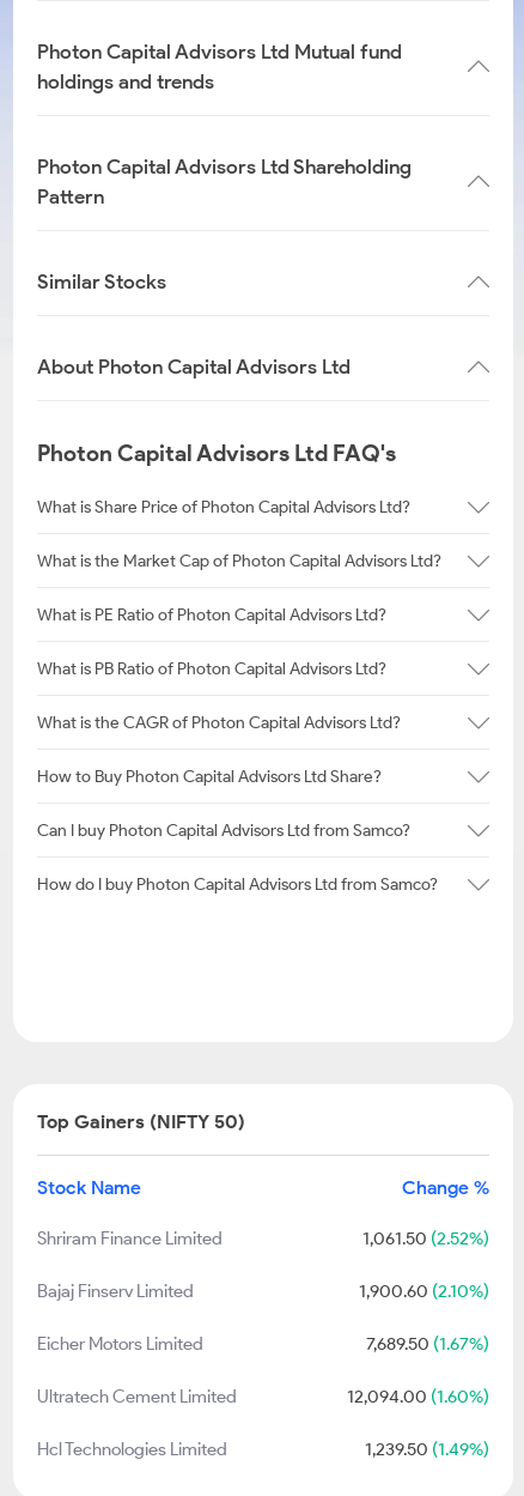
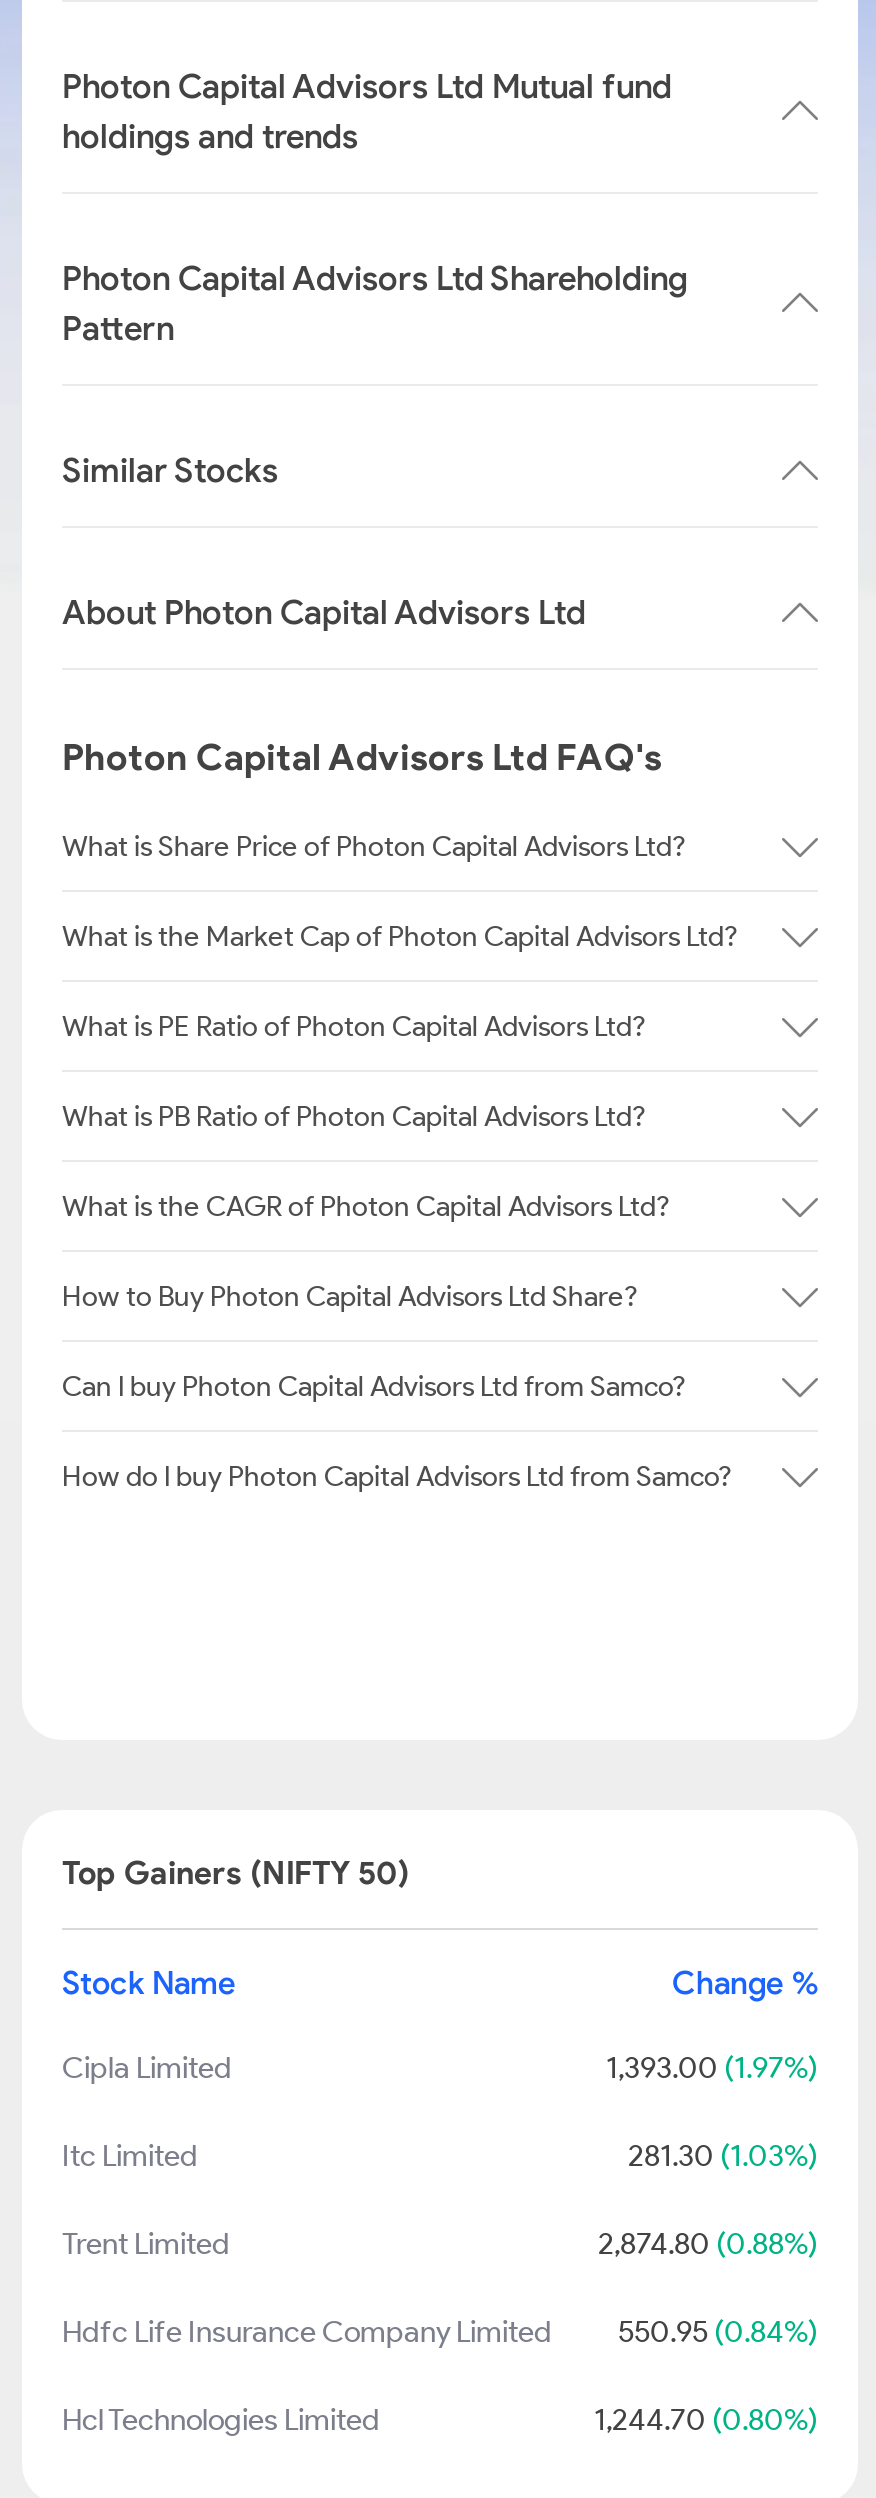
[37,1228,489,1249] Shriram Finance Limited | 1,061.50 (2.52%) -> [62,2050,818,2086] Cipla Limited | 1,393.00 (1.97%)
[37,1280,489,1302] Bajaj Finserv Limited | 1,900.60 (2.10%) -> [62,2138,818,2174] Itc Limited | 281.30 (1.03%)
[37,1333,489,1355] Eicher Motors Limited | 7,689.50 (1.67%) -> [62,2226,818,2262] Trent Limited | 2,874.80 (0.88%)
[37,1386,489,1407] Ultratech Cement Limited | 12,094.00 (1.60%) -> [62,2314,818,2350] Hdfc Life Insurance Company Limited | 550.95 (0.84%)
[365,1439,489,1460] 1,239.50 (1.49%) -> [594,2402,818,2438] 1,244.70 (0.80%)

